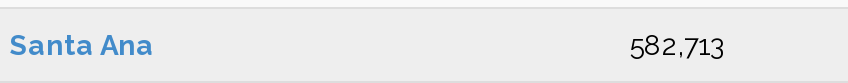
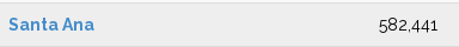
[630,29,726,61] 582,713 -> [378,15,437,34] 582,441

